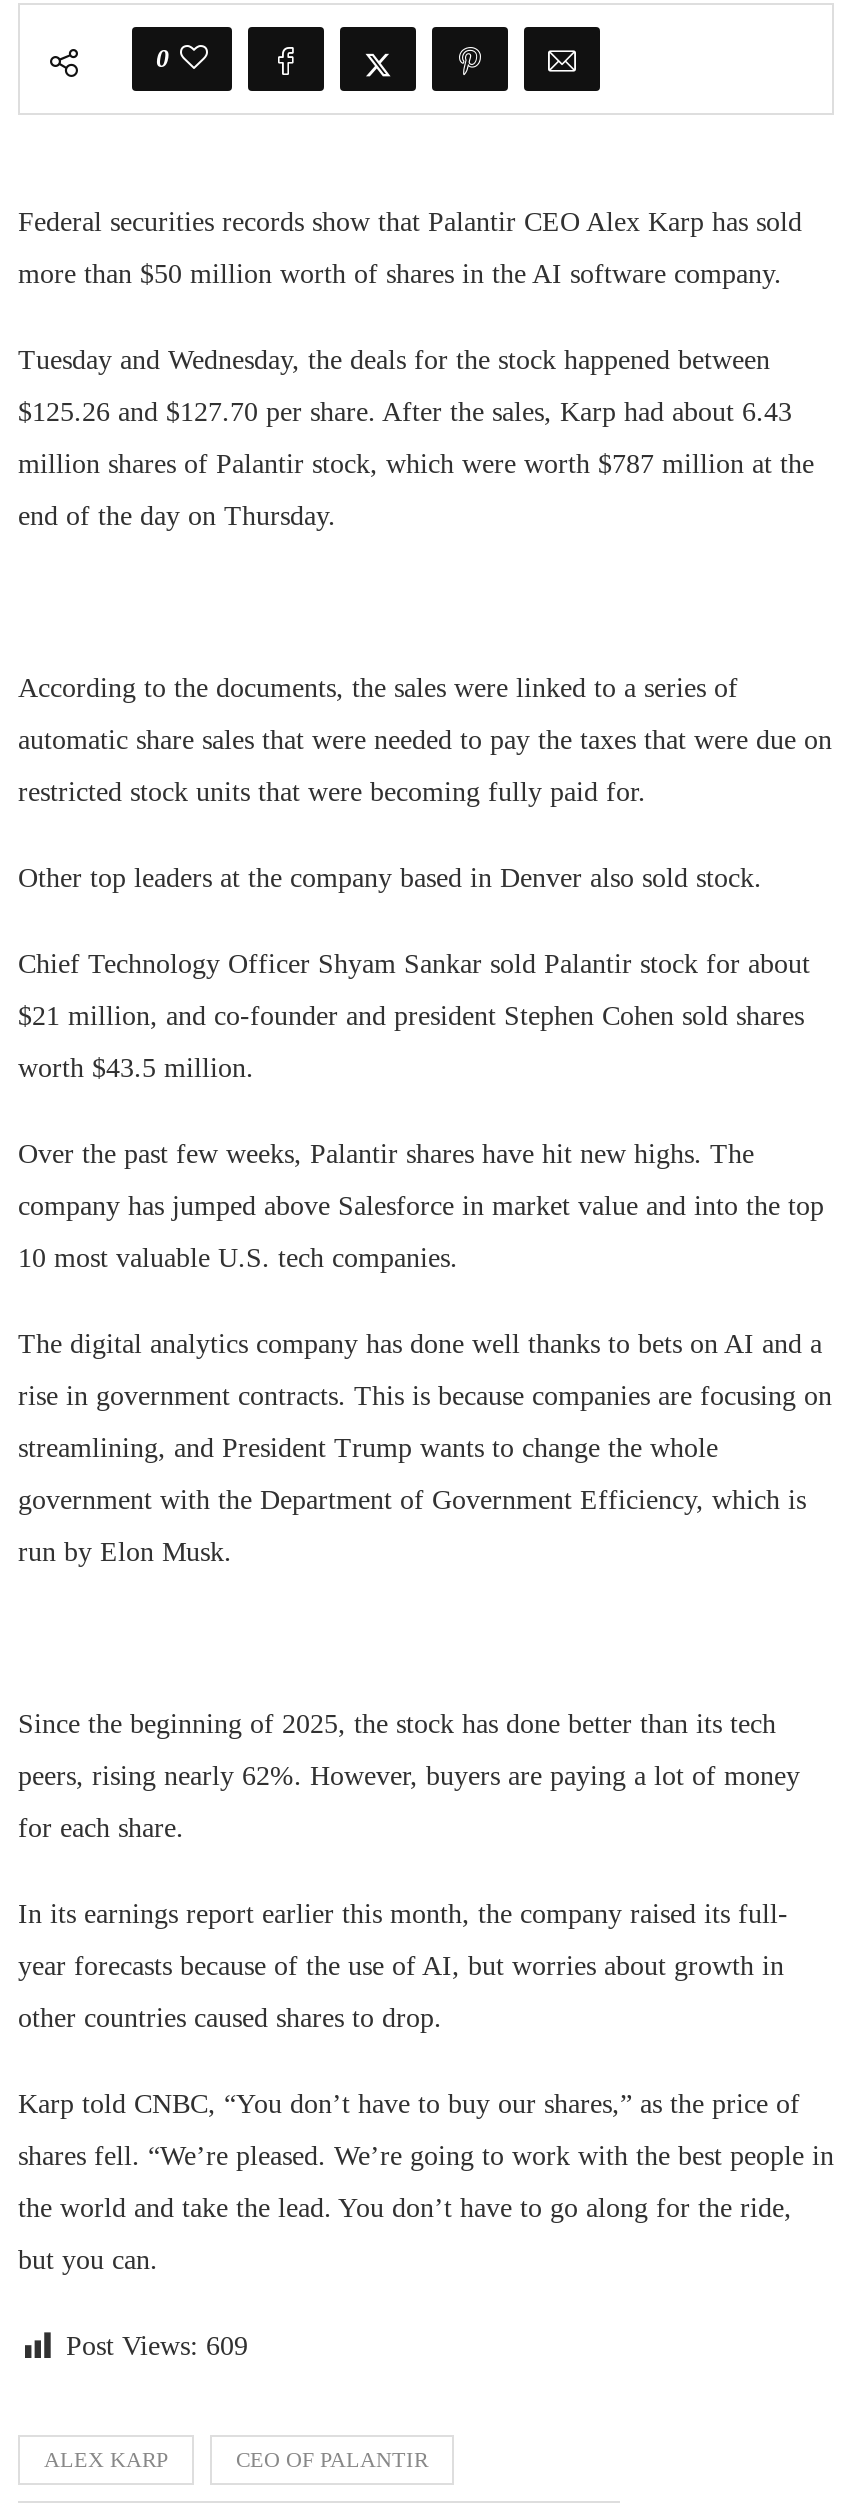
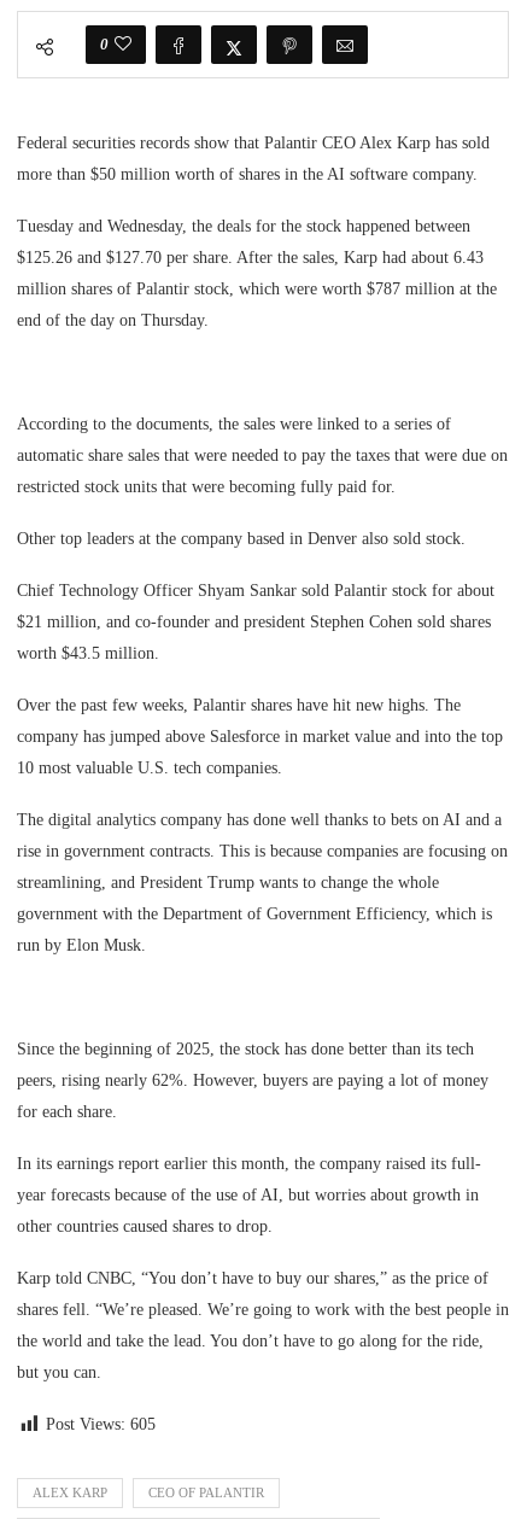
[66,2332,248,2362] Post Views: 609 -> [46,1416,156,1434] Post Views: 605

